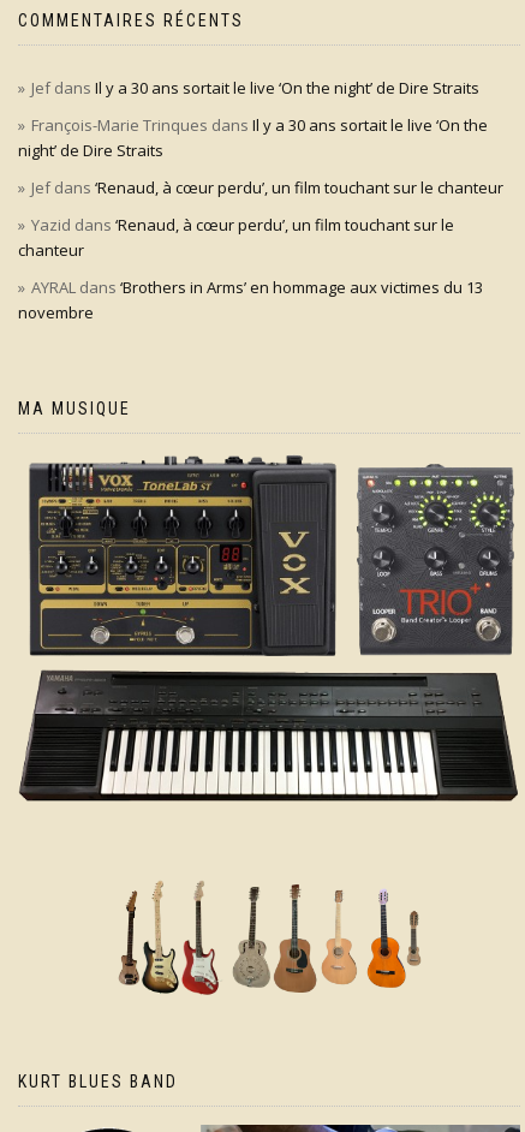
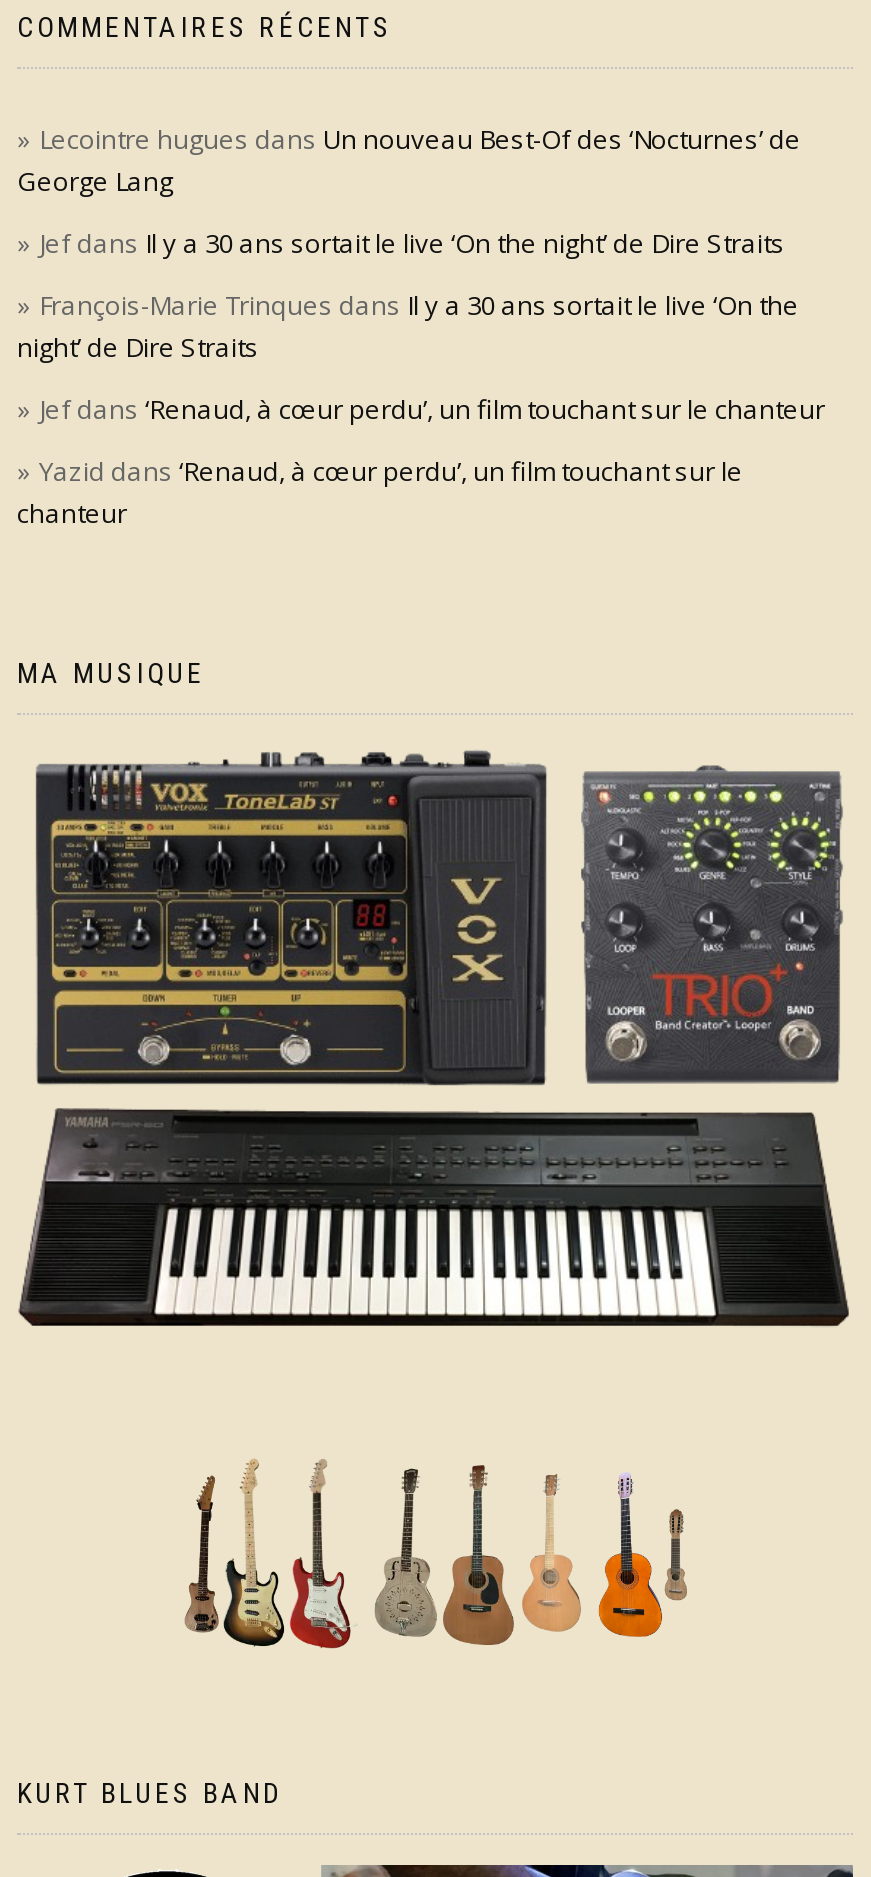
none -> [17,120,801,198] Lecointre hugues dans Un nouveau Best-Of des ‘Nocturnes’ de | George Lang
moved [18,76,503,260] -> [17,224,825,530]: Jef dans Il y a 30 ans sortait le live ‘On the night’ de Dire Straits | François-Marie Trinques dans Il y a 30 ans sortait le live ‘On the | night’ de Dire Straits | Jef dans ‘Renaud, à cœur perdu’, un film touchant sur le chanteur | Yazid dans ‘Renaud, à cœur perdu’, un film touchant sur le | chanteur
[18,276,483,323] AYRAL dans ‘Brothers in Arms’ en hommage aux victimes du 13 | novembre -> none

